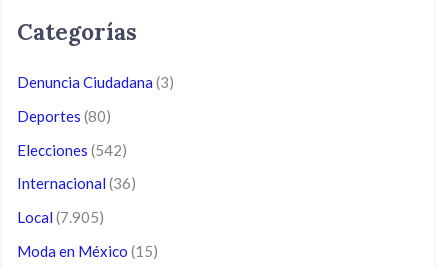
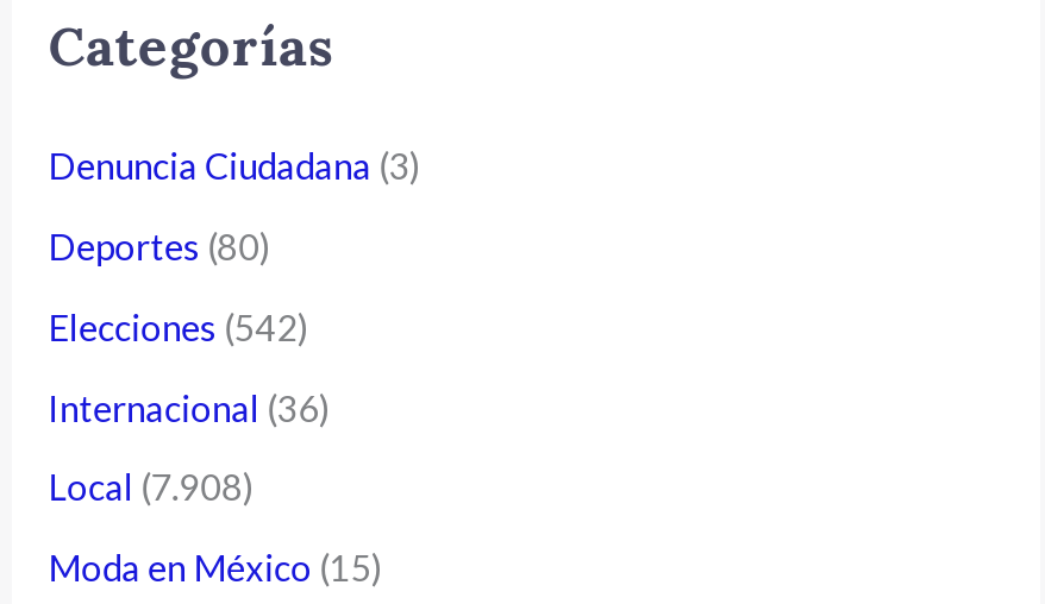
[17,208,104,226] Local (7.905) -> [48,466,255,509] Local (7.908)

